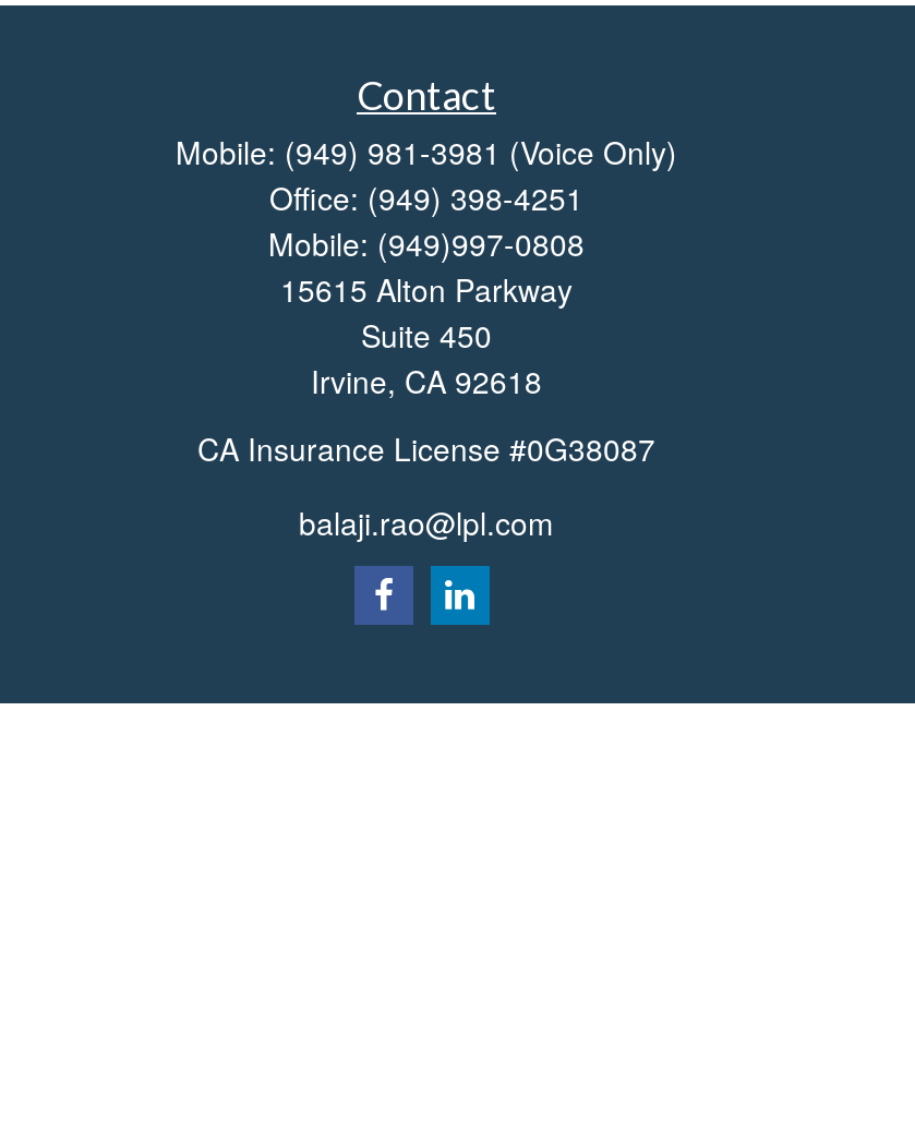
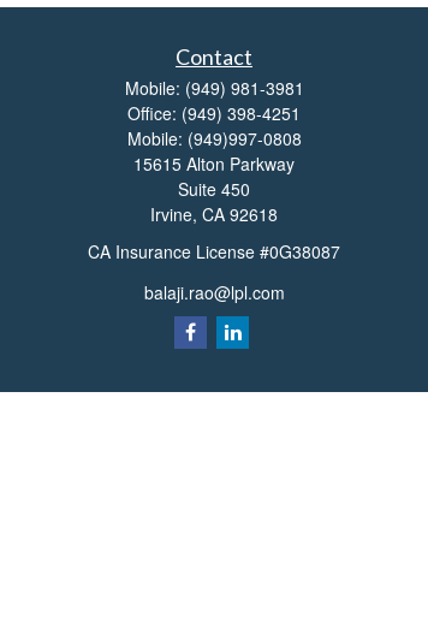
[176,130,677,173] Mobile: (949) 981-3981 (Voice Only) -> [124,76,304,100] Mobile: (949) 981-3981

